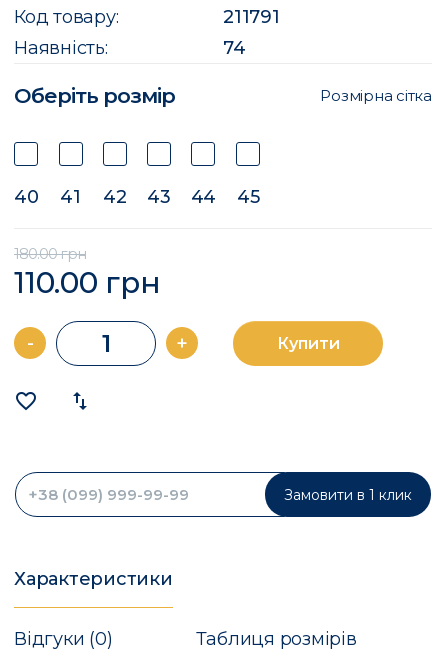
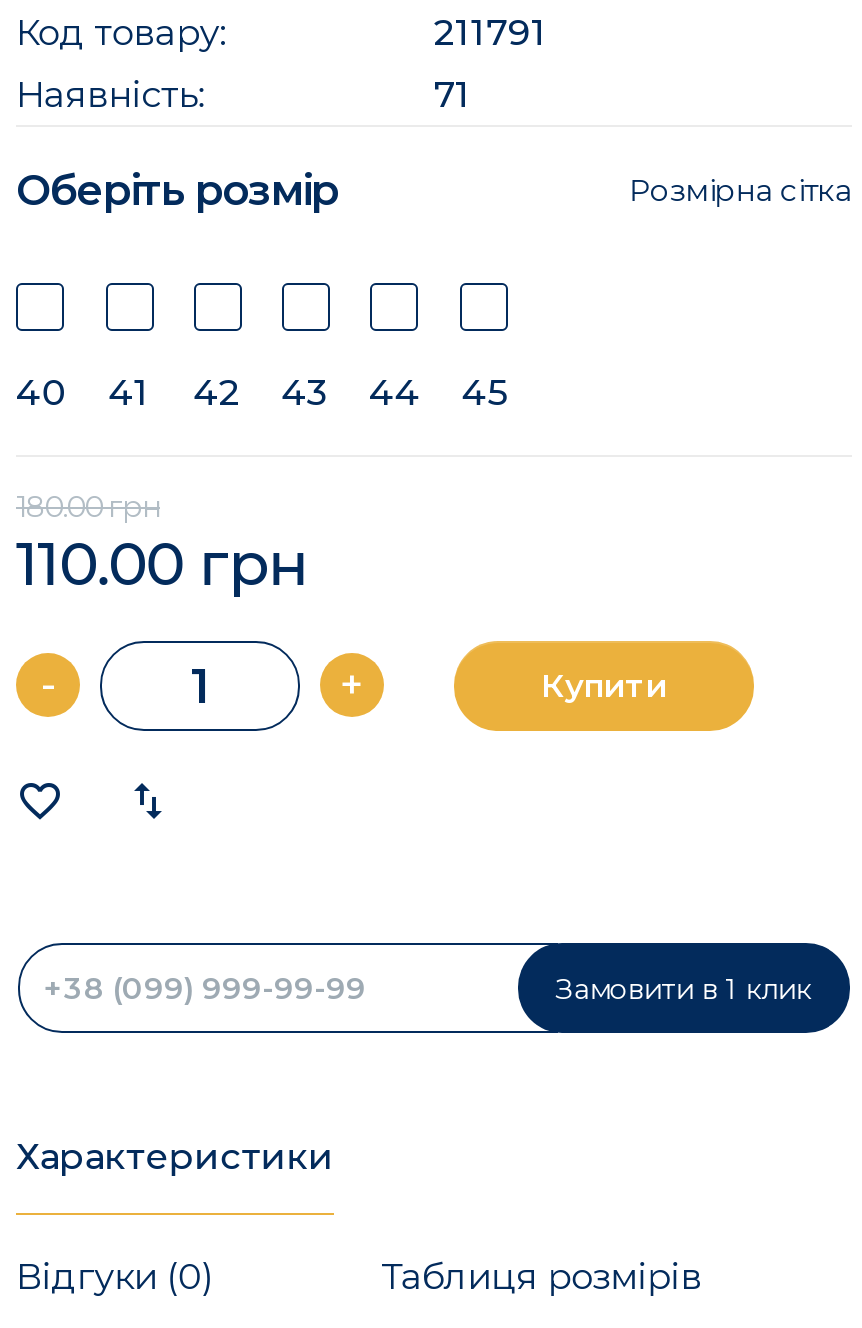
[223,37,245,59] 74 -> [434,74,471,118] 71

